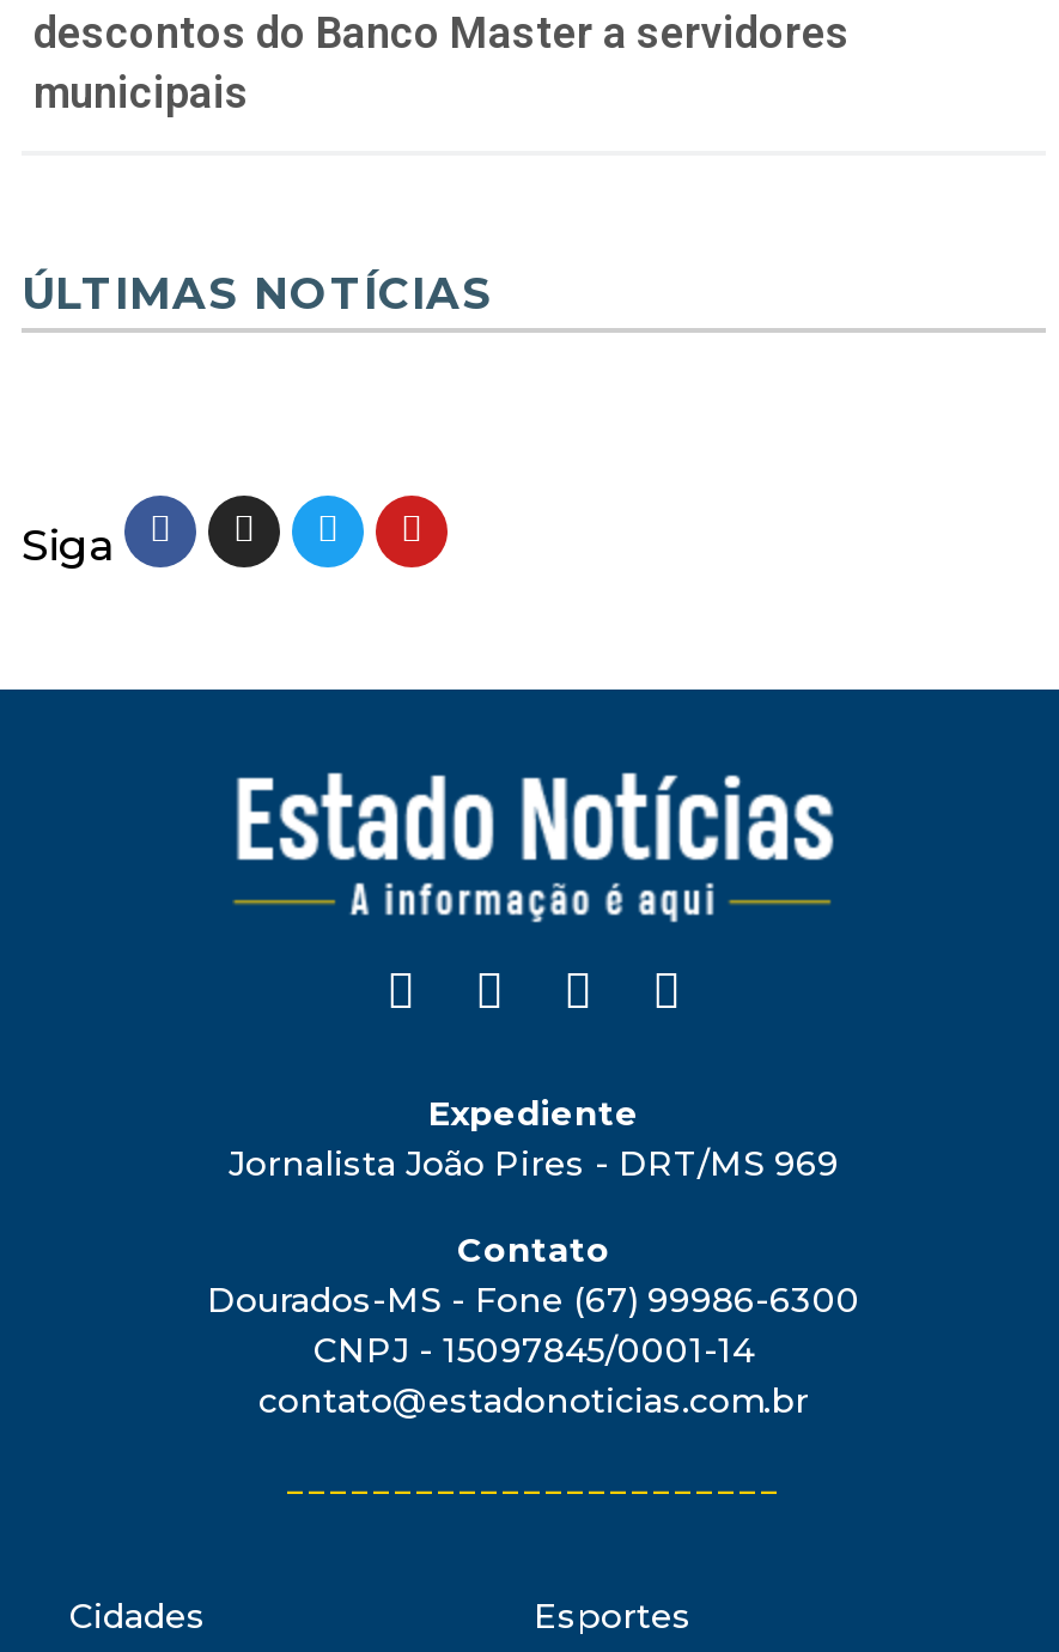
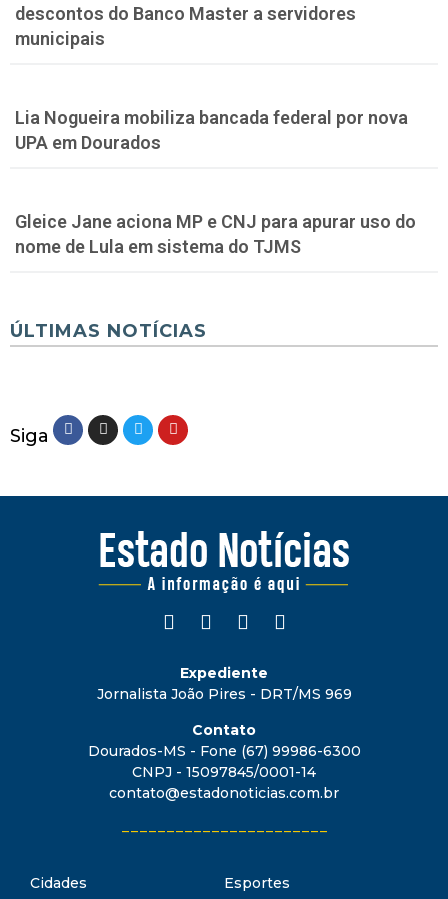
none -> [15,106,408,152] Lia Nogueira mobiliza bancada federal por nova | UPA em Dourados
none -> [15,210,416,256] Gleice Jane aciona MP e CNJ para apurar uso do | nome de Lula em sistema do TJMS

